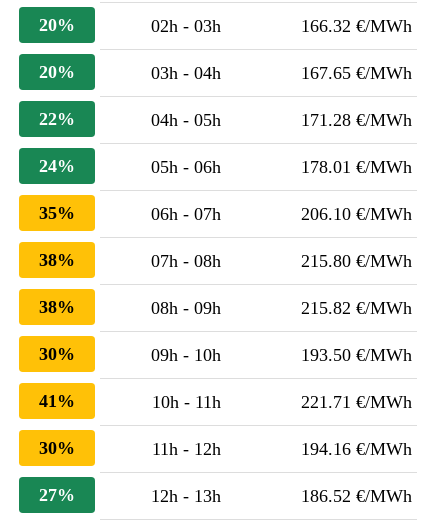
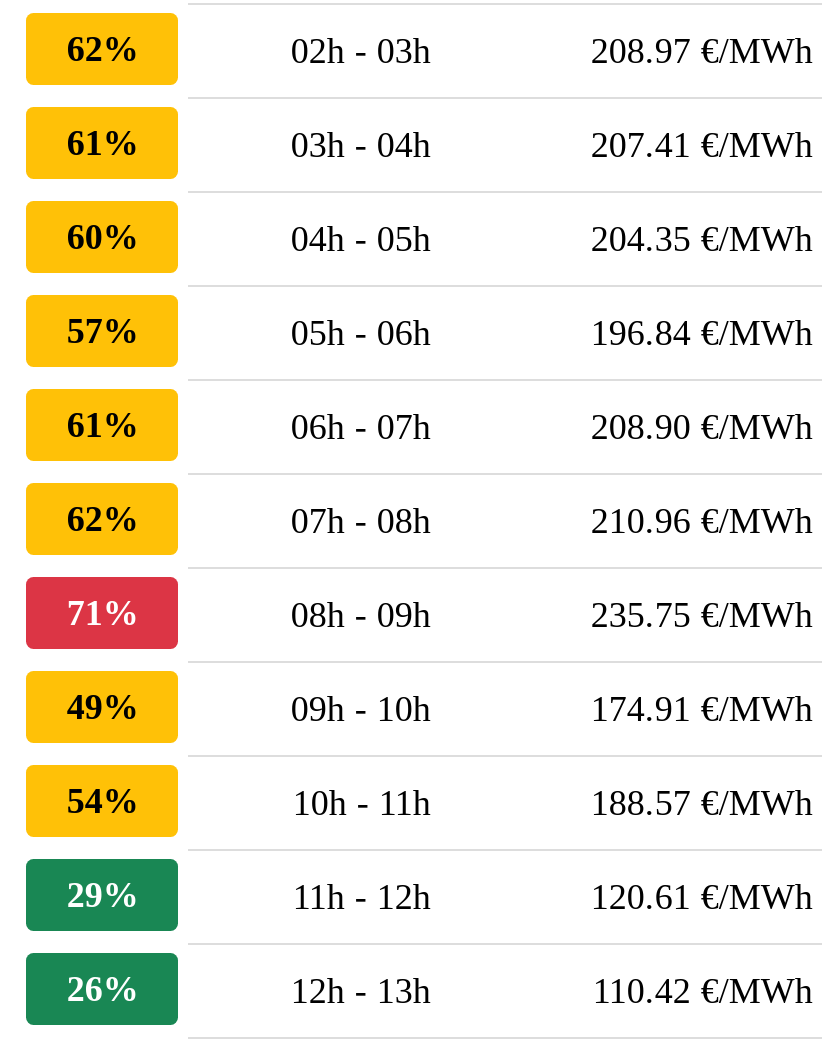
[39,15,75,35] 20% -> [67,28,139,68] 62%
[301,16,412,36] 166.32 €/MWh -> [591,30,813,70] 208.97 €/MWh
[39,62,75,82] 20% -> [67,122,139,162] 61%
[301,63,412,83] 167.65 €/MWh -> [591,124,813,164] 207.41 €/MWh
[39,109,75,129] 22% -> [67,216,139,256] 60%
[301,110,412,130] 171.28 €/MWh -> [591,218,813,258] 204.35 €/MWh
[39,156,75,176] 24% -> [67,310,139,350] 57%
[301,157,412,177] 178.01 €/MWh -> [591,312,813,352] 196.84 €/MWh
[39,203,75,223] 35% -> [67,404,139,444] 61%
[301,204,412,224] 206.10 €/MWh -> [591,406,813,446] 208.90 €/MWh
[39,250,75,270] 38% -> [67,498,139,538] 62%
[301,251,412,271] 215.80 €/MWh -> [591,500,813,540] 210.96 €/MWh
[39,297,75,317] 38% -> [67,592,139,632] 71%
[301,298,412,318] 215.82 €/MWh -> [591,594,813,634] 235.75 €/MWh
[39,344,75,364] 30% -> [67,686,139,726] 49%
[301,345,412,365] 193.50 €/MWh -> [591,688,813,728] 174.91 €/MWh
[39,391,75,411] 41% -> [67,780,139,820] 54%
[301,392,412,412] 221.71 €/MWh -> [591,782,813,822] 188.57 €/MWh
[39,438,75,458] 30% -> [67,874,139,914] 29%
[301,439,412,459] 194.16 €/MWh -> [591,876,813,916] 120.61 €/MWh
[39,485,75,505] 27% -> [67,968,139,1008] 26%
[301,486,412,506] 186.52 €/MWh -> [593,970,813,1010] 110.42 €/MWh

